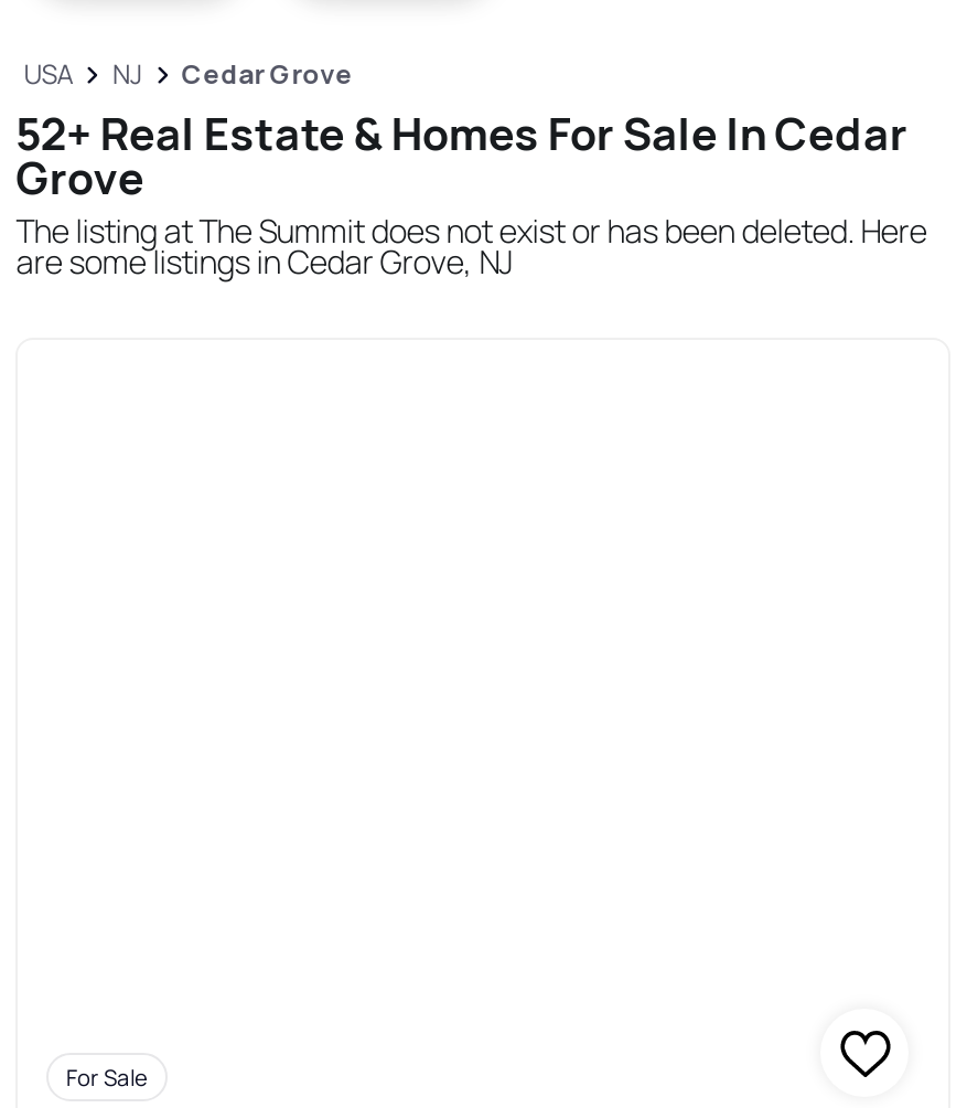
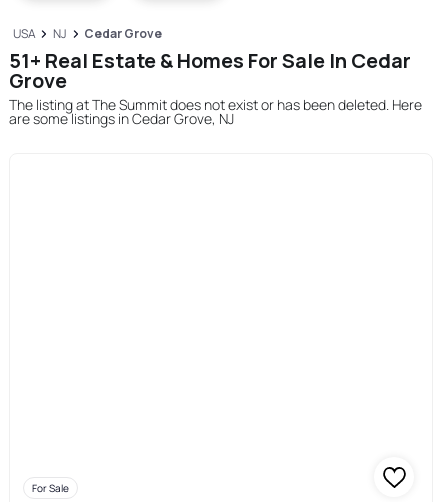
[16,103,907,163] 52+ Real Estate & Homes For Sale In Cedar -> [9,47,411,74] 51+ Real Estate & Homes For Sale In Cedar

